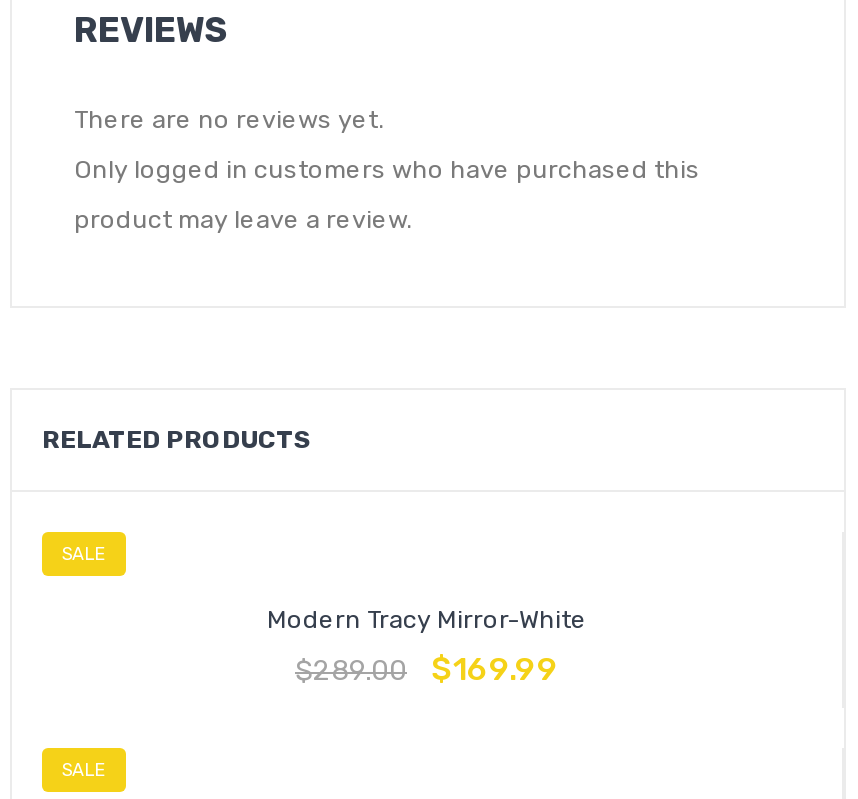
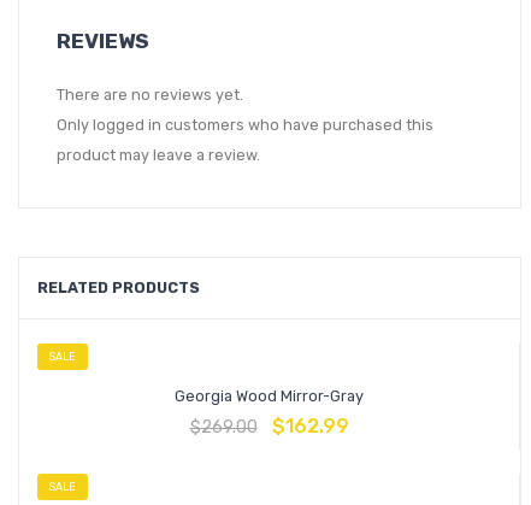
[267,605,587,635] Modern Tracy Mirror-White -> [175,387,364,405] Georgia Wood Mirror-Gray
[295,649,559,687] $289.00 | $169.99 -> [190,414,349,437] $269.00 | $162.99

